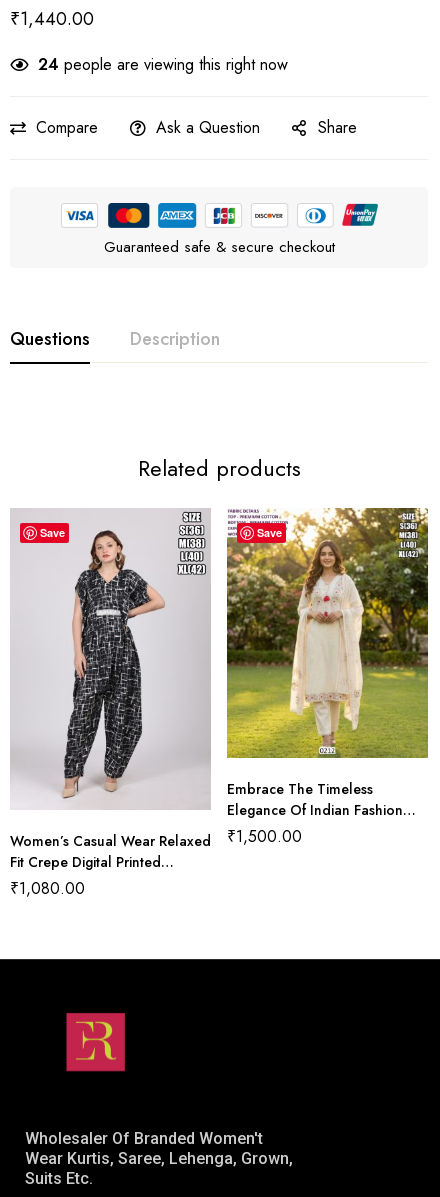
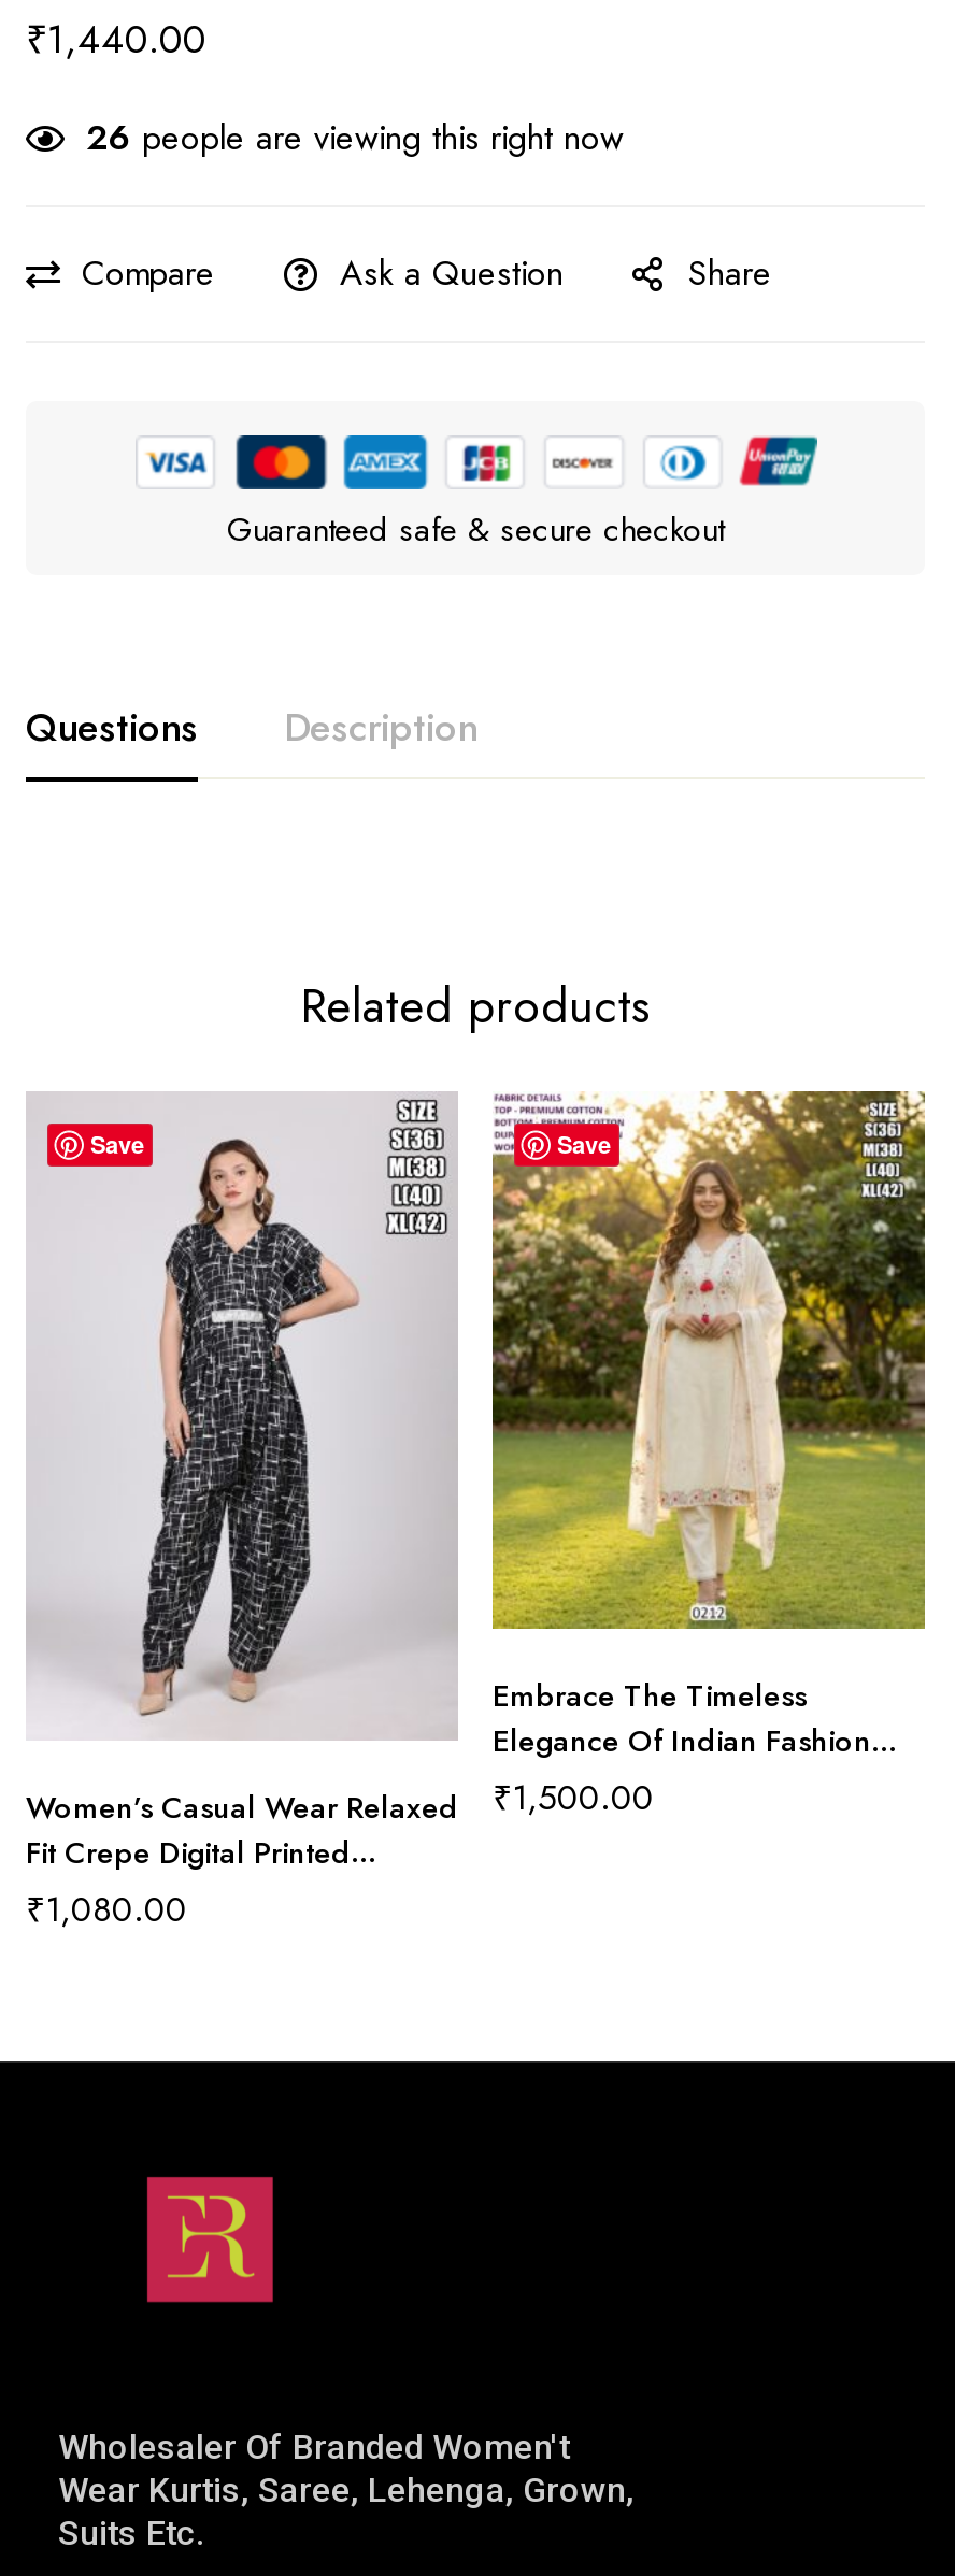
[38,53,288,76] 24 people are viewing this right now -> [86,112,624,162] 26 people are viewing this right now

